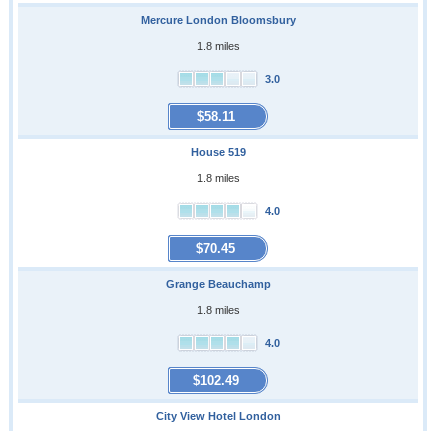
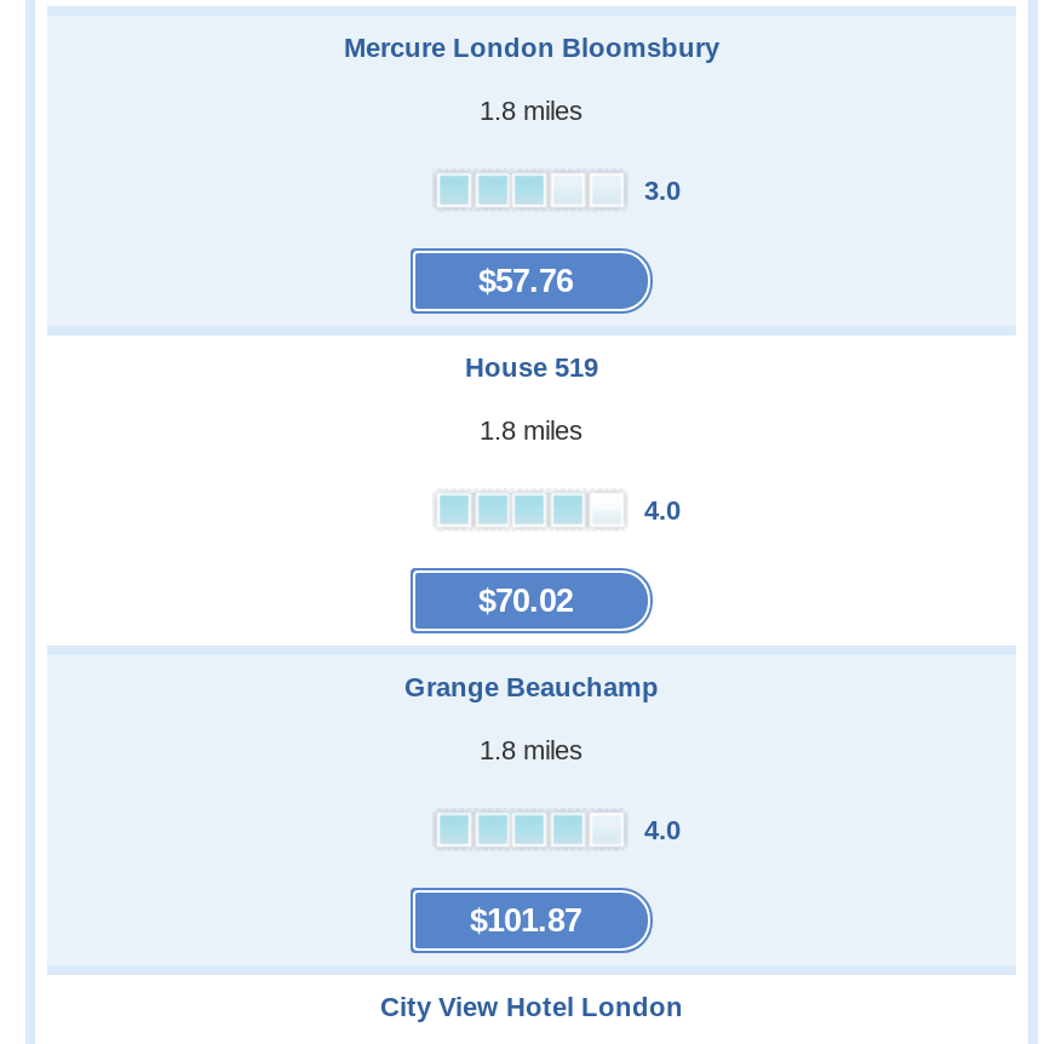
[196,109,234,124] $58.11 -> [478,263,573,299] $57.76
[196,241,235,256] $70.45 -> [478,583,573,619] $70.02
[192,373,238,388] $102.49 -> [470,902,581,939] $101.87

